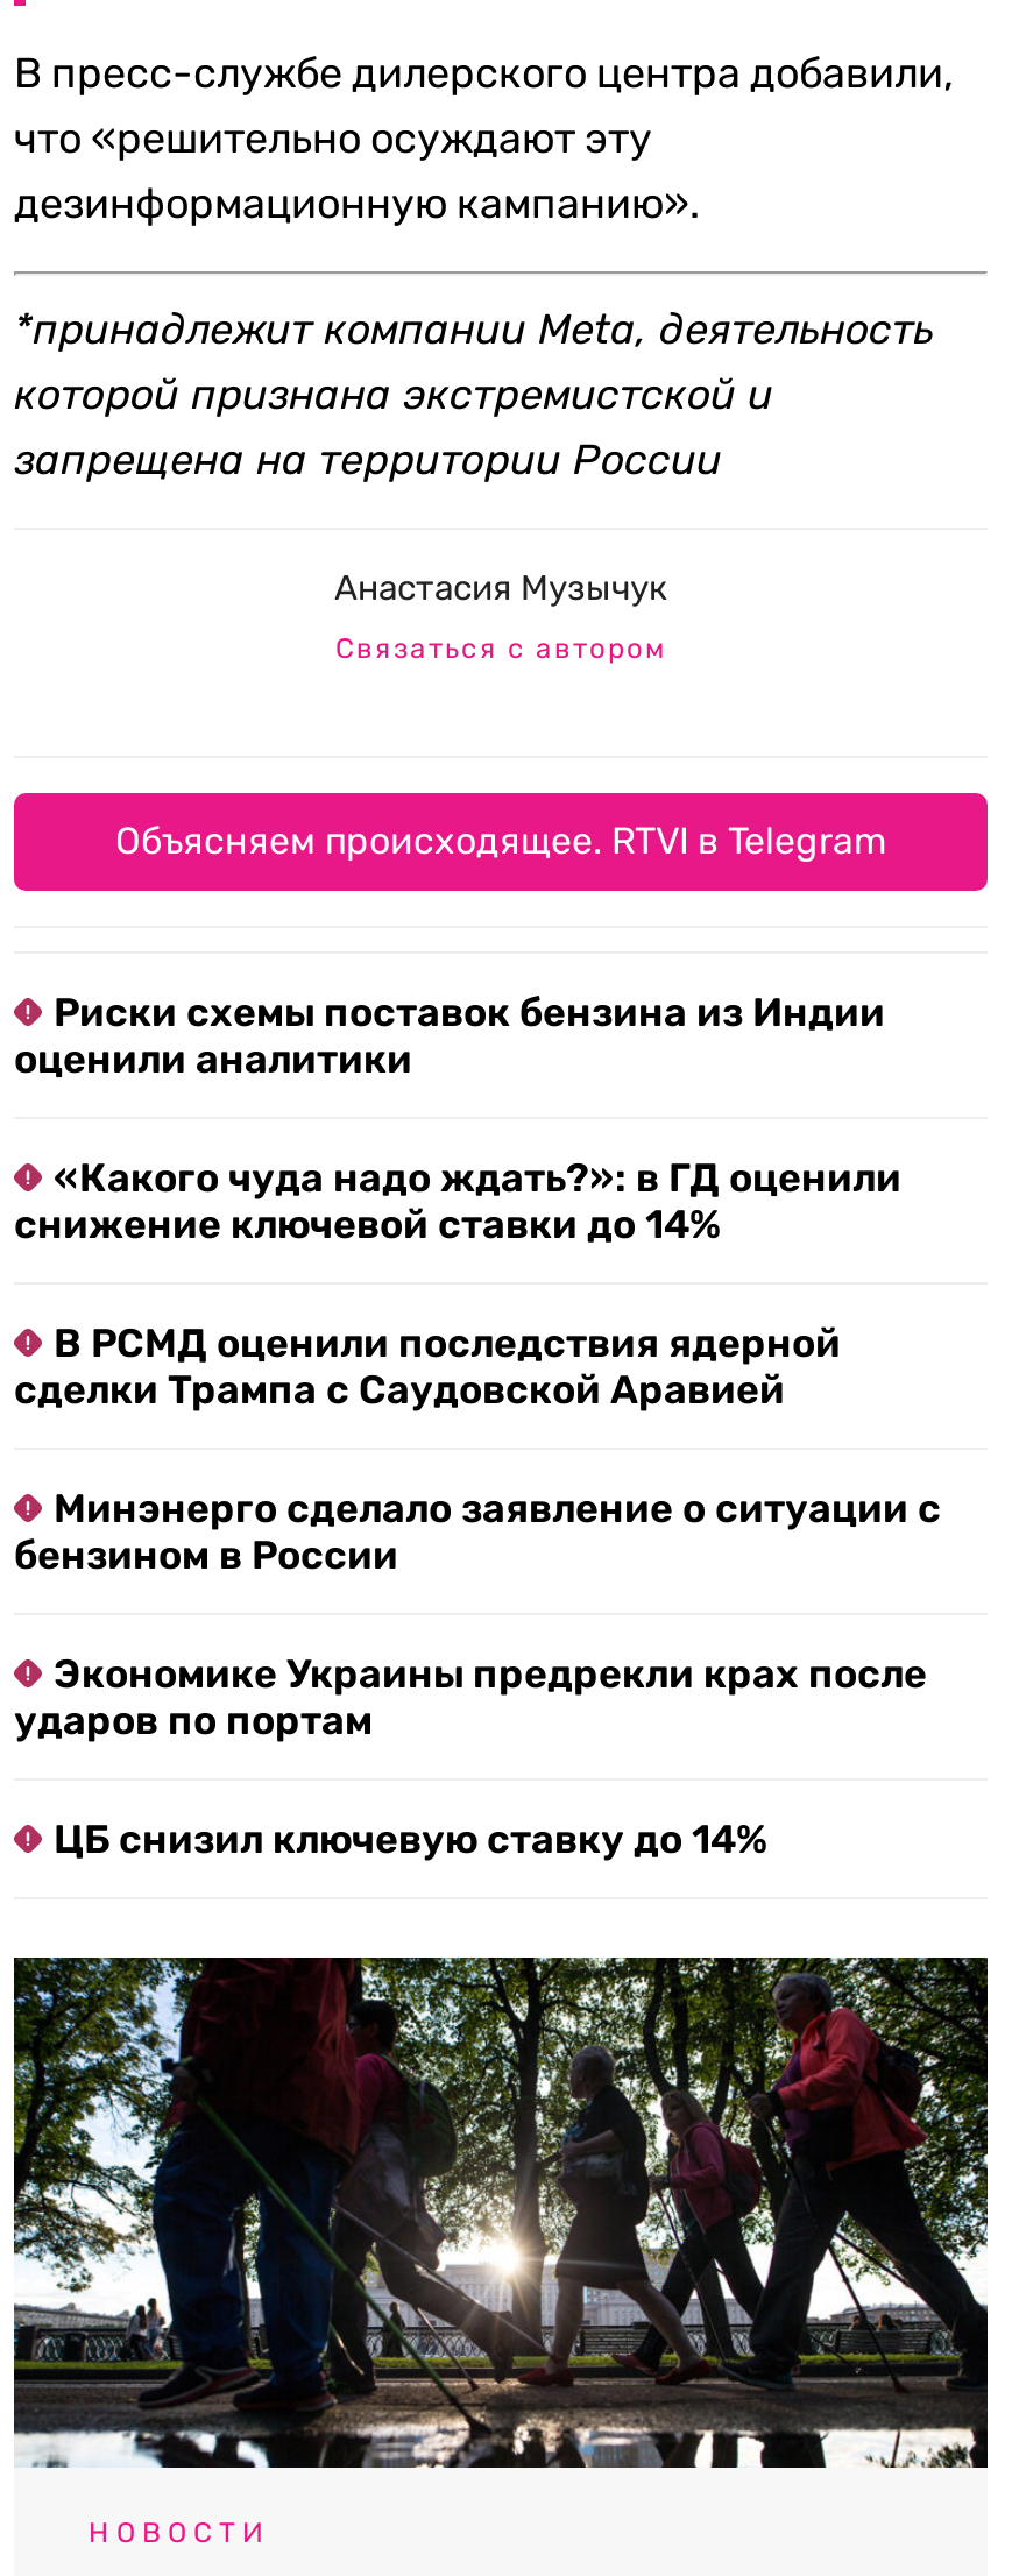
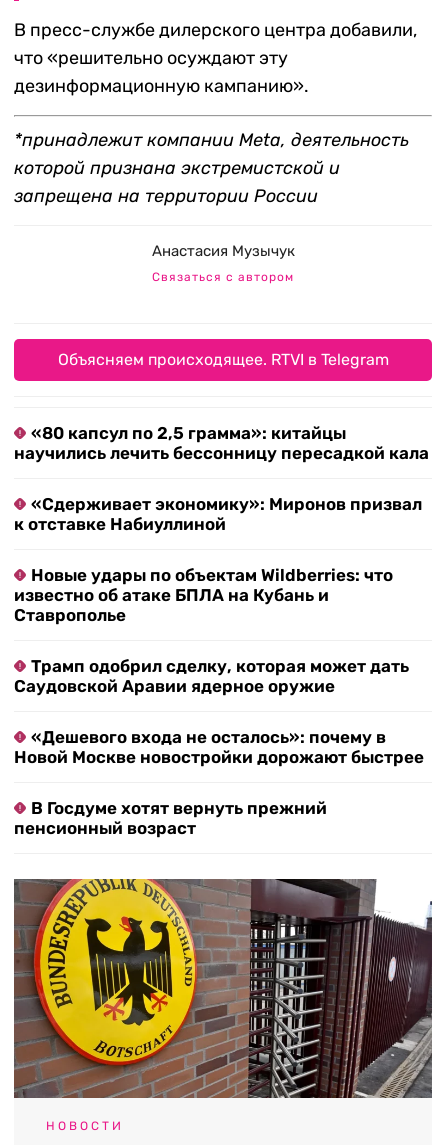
[14,989,885,1082] Риски схемы поставок бензина из Индии | оценили аналитики -> [14,423,429,463] «80 капсул по 2,5 грамма»: китайцы | научились лечить бессонницу пересадкой кала
[14,1154,901,1247] «Какого чуда надо ждать?»: в ГД оценили | снижение ключевой ставки до 14% -> [14,494,422,534] «Сдерживает экономику»: Миронов призвал | к отставке Набиуллиной
[14,1320,841,1413] В РСМД оценили последствия ядерной | сделки Трампа с Саудовской Аравией -> [14,565,393,625] Новые удары по объектам Wildberries: что | известно об атаке БПЛА на Кубань и | Ставрополье
[14,1485,941,1578] Минэнерго сделало заявление о ситуации с | бензином в России -> [14,656,409,696] Трамп одобрил сделку, которая может дать | Саудовской Аравии ядерное оружие
[14,1650,927,1744] Экономике Украины предрекли крах после | ударов по портам -> [14,727,424,767] «Дешевого входа не осталось»: почему в | Новой Москве новостройки дорожают быстрее
[54,1816,769,1862] ЦБ снизил ключевую ставку до 14% -> [14,798,327,838] В Госдуме хотят вернуть прежний | пенсионный возраст
[14,1955,990,2470] [image] -> [13,878,433,1099] [image]

